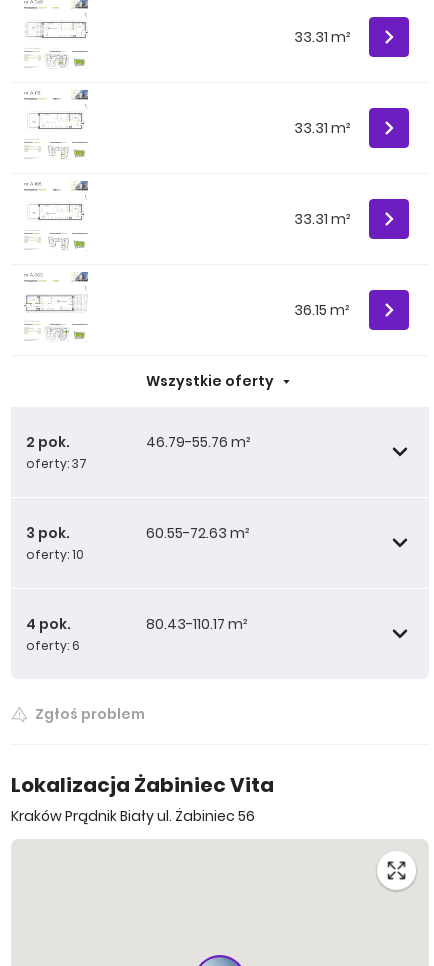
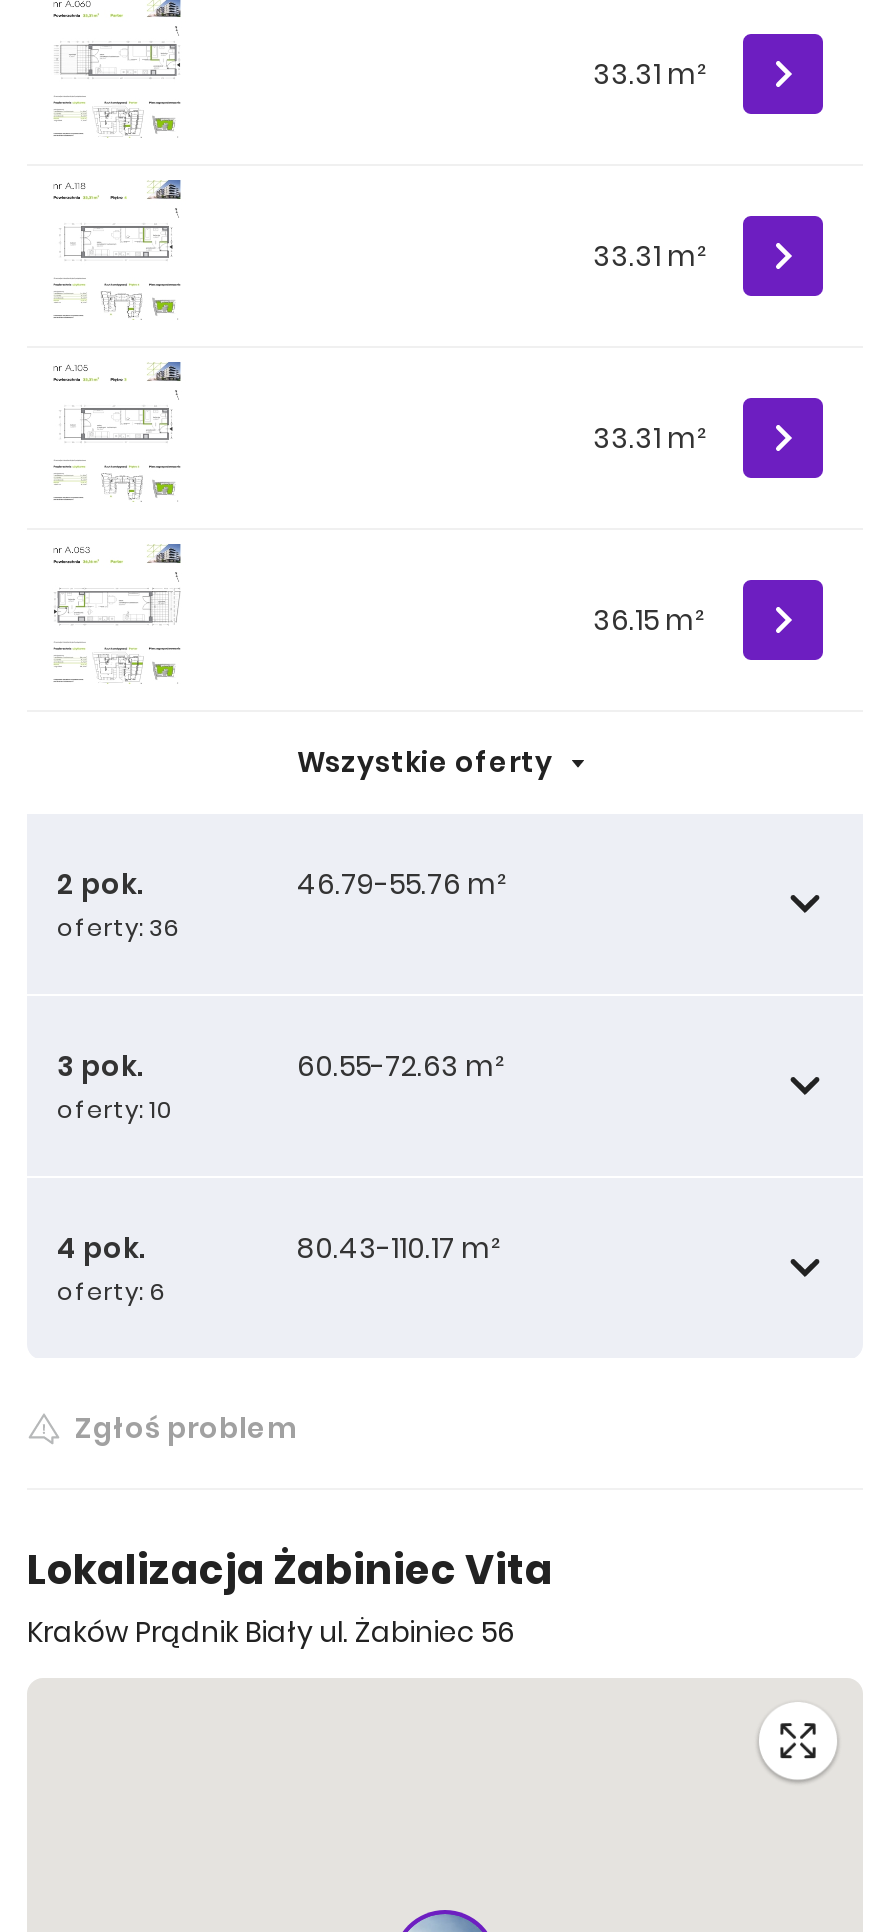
[26,455,87,472] oferty: 37 -> [57,910,179,944] oferty: 36

